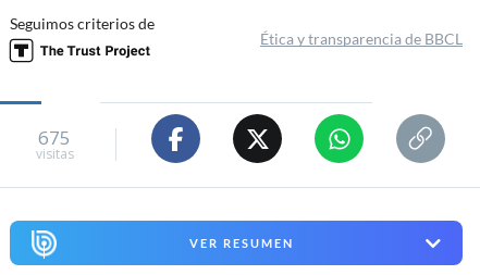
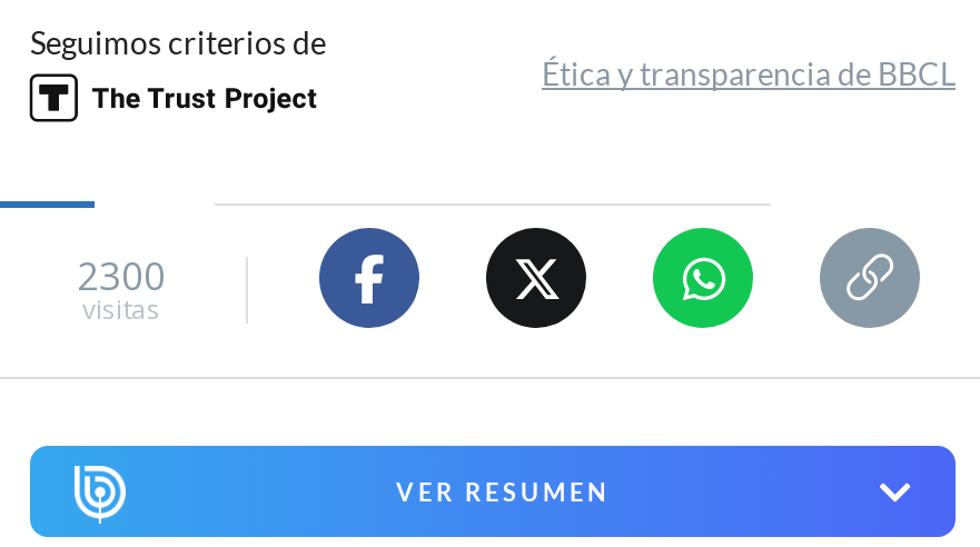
[38,125,71,150] 675 -> [77,250,166,301] 2300

